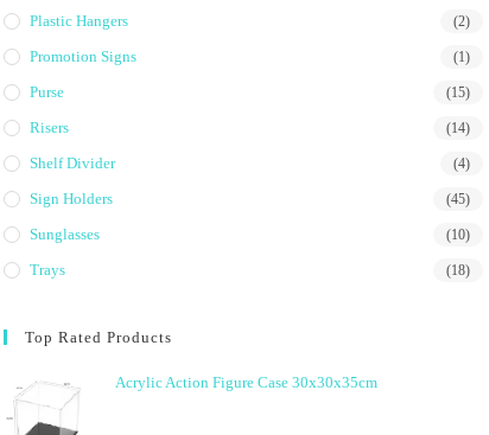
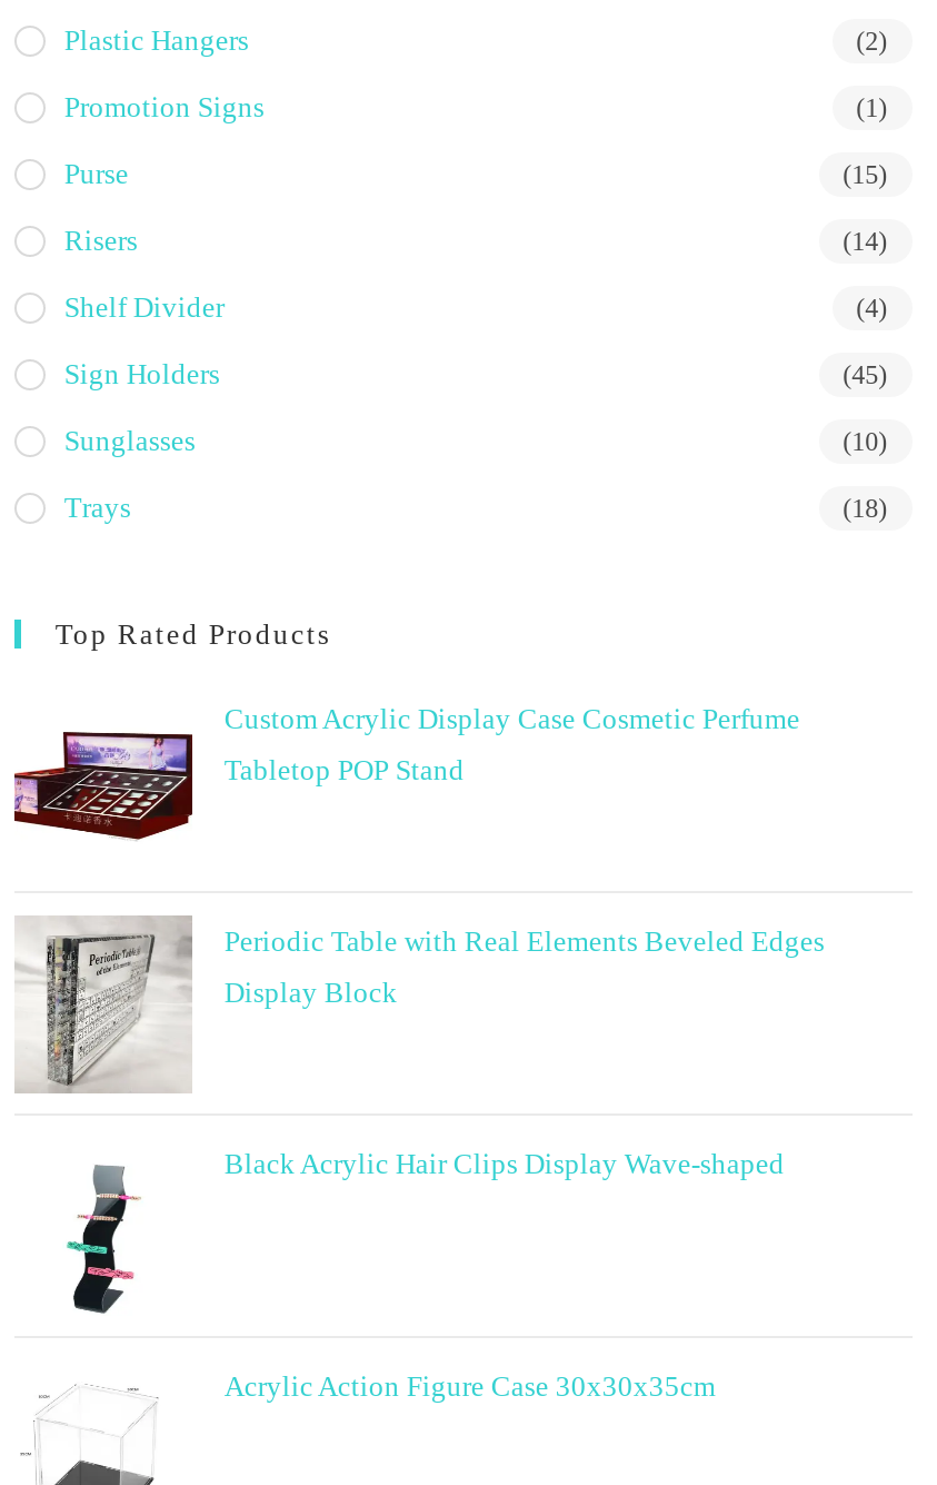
none -> [12,703,800,842] [image] | Custom Acrylic Display Case Cosmetic Perfume | Tabletop POP Stand
none -> [14,915,825,1096] [image] | Periodic Table with Real Elements Beveled Edges | Display Block
none -> [66,1148,785,1316] [image] | Black Acrylic Hair Clips Display Wave-shaped

